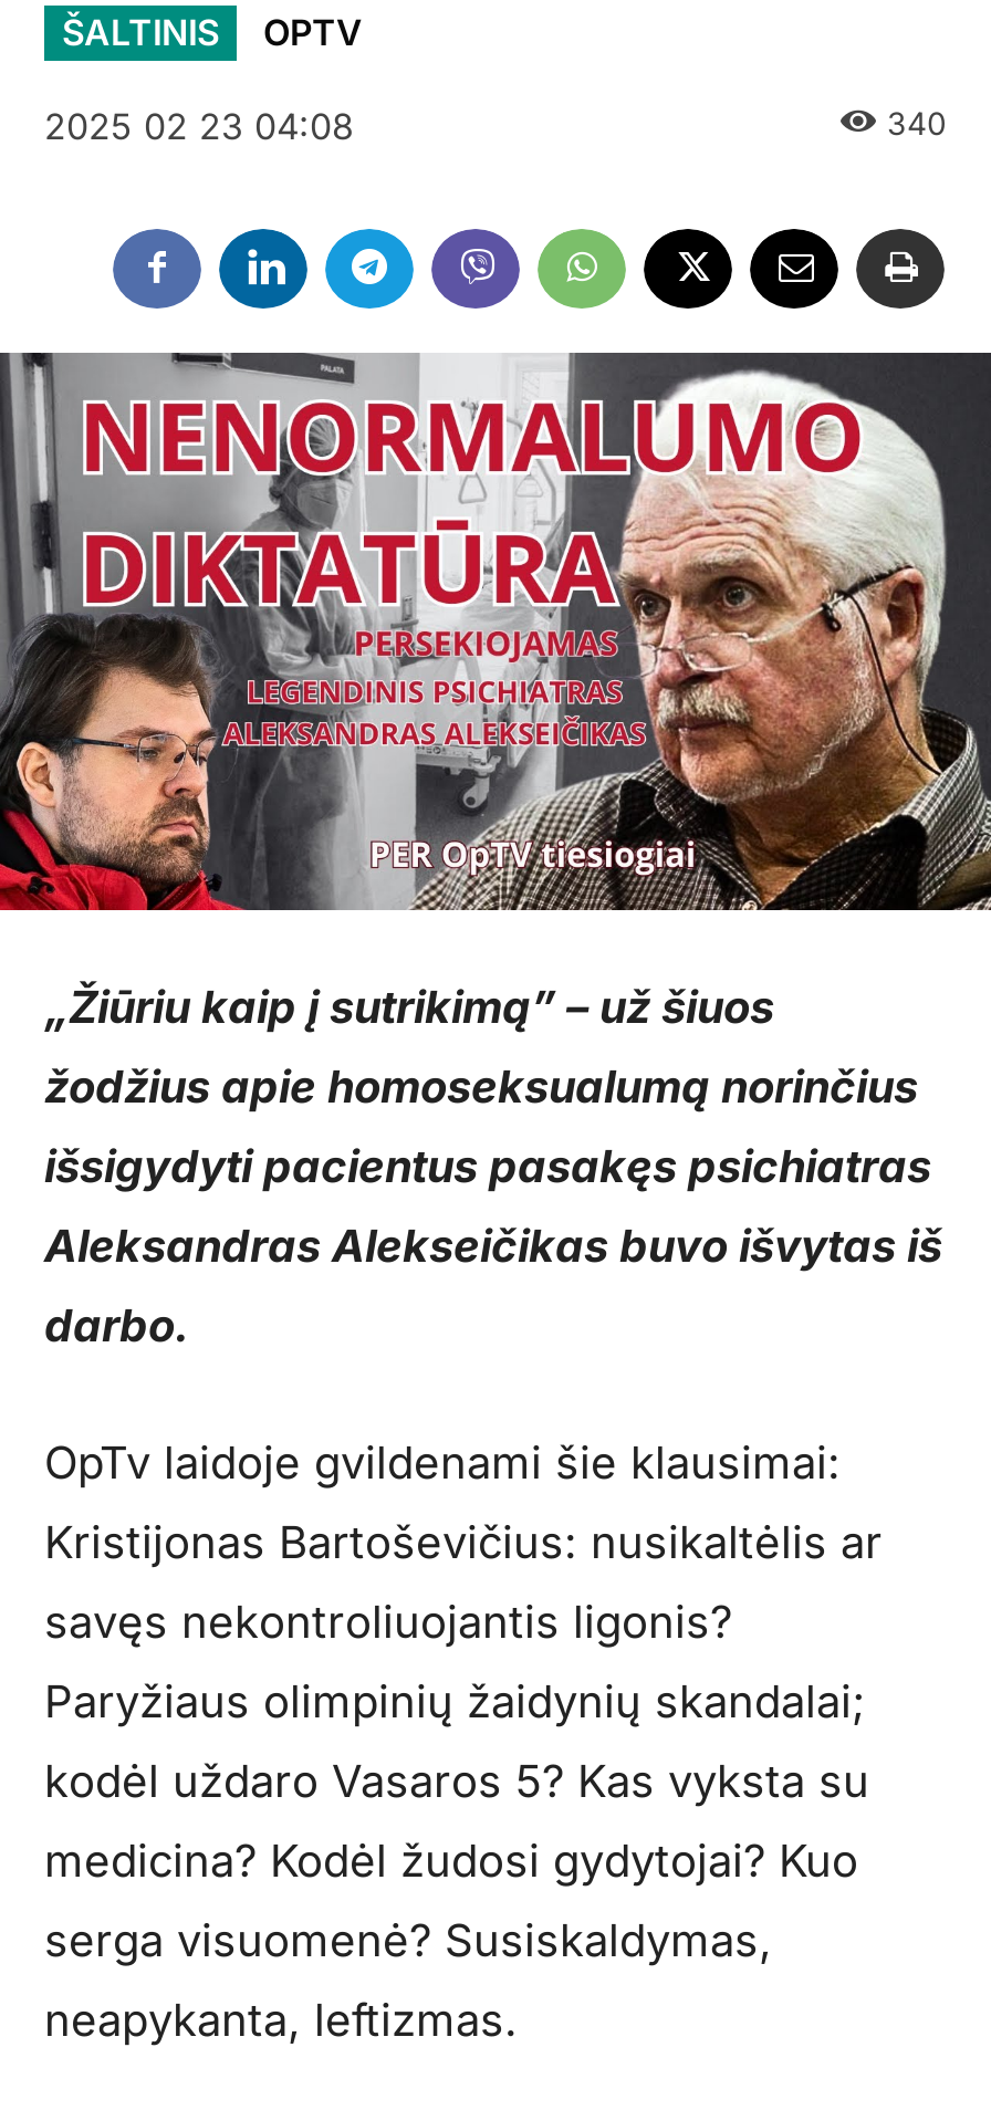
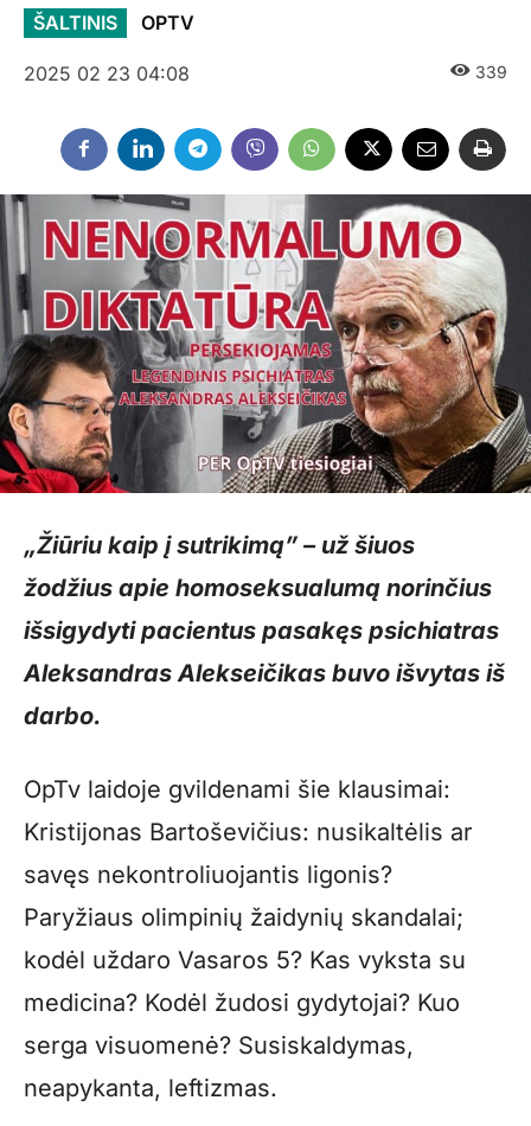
[887,104,947,142] 340 -> [475,61,507,81] 339

